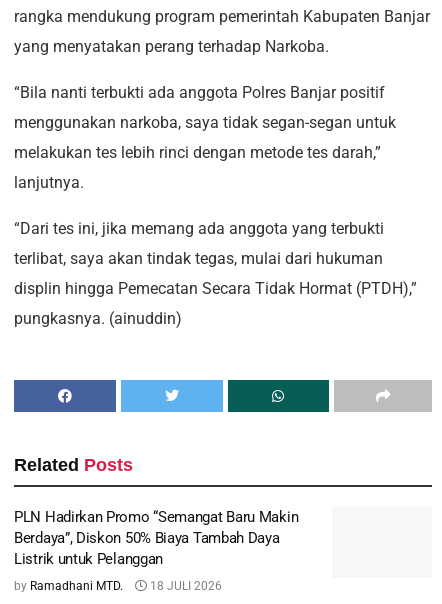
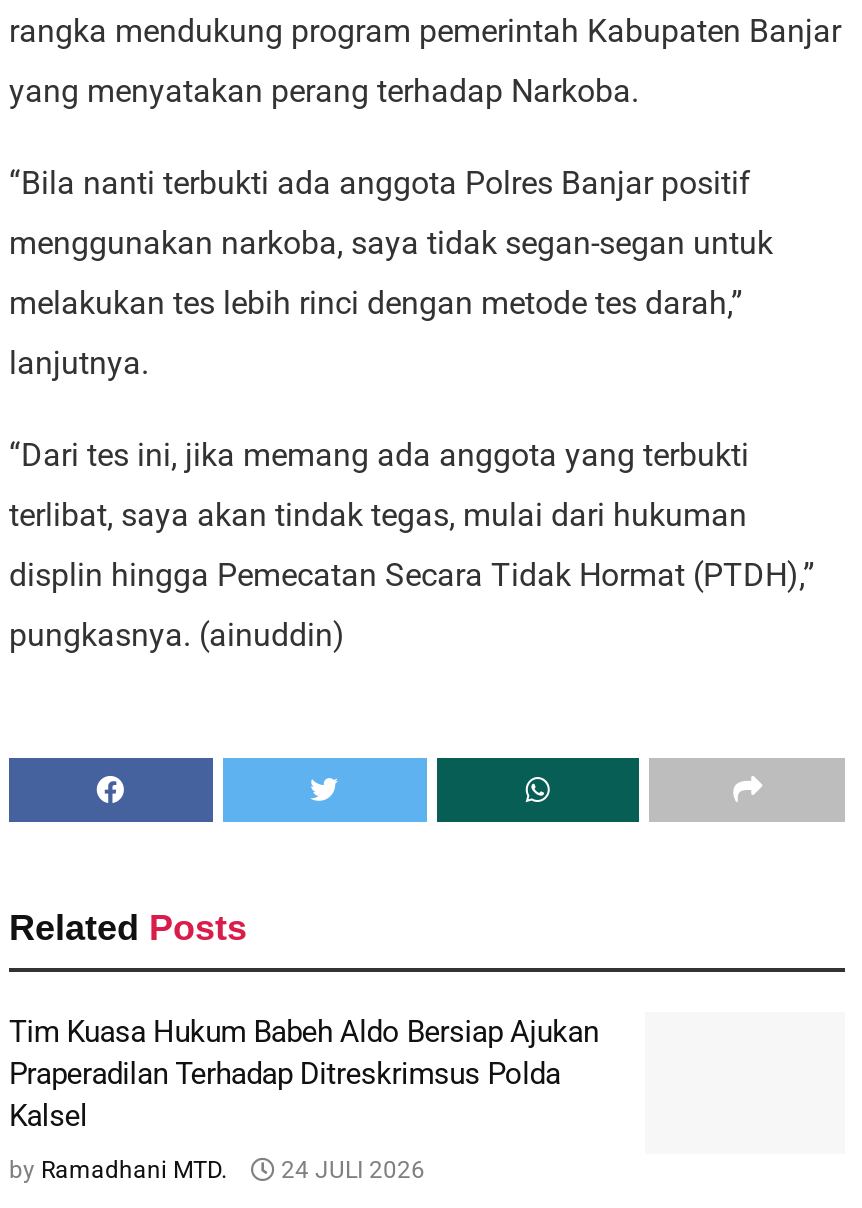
[14,508,298,568] PLN Hadirkan Promo “Semangat Baru Makin | Berdaya”, Diskon 50% Biaya Tambah Daya | Listrik untuk Pelanggan -> [9,1014,598,1134] Tim Kuasa Hukum Babeh Aldo Bersiap Ajukan | Praperadilan Terhadap Ditreskrimsus Polda | Kalsel
[14,579,222,593] by Ramadhani MTD. 18 JULI 2026 -> [9,1156,425,1184] by Ramadhani MTD. 24 JULI 2026

